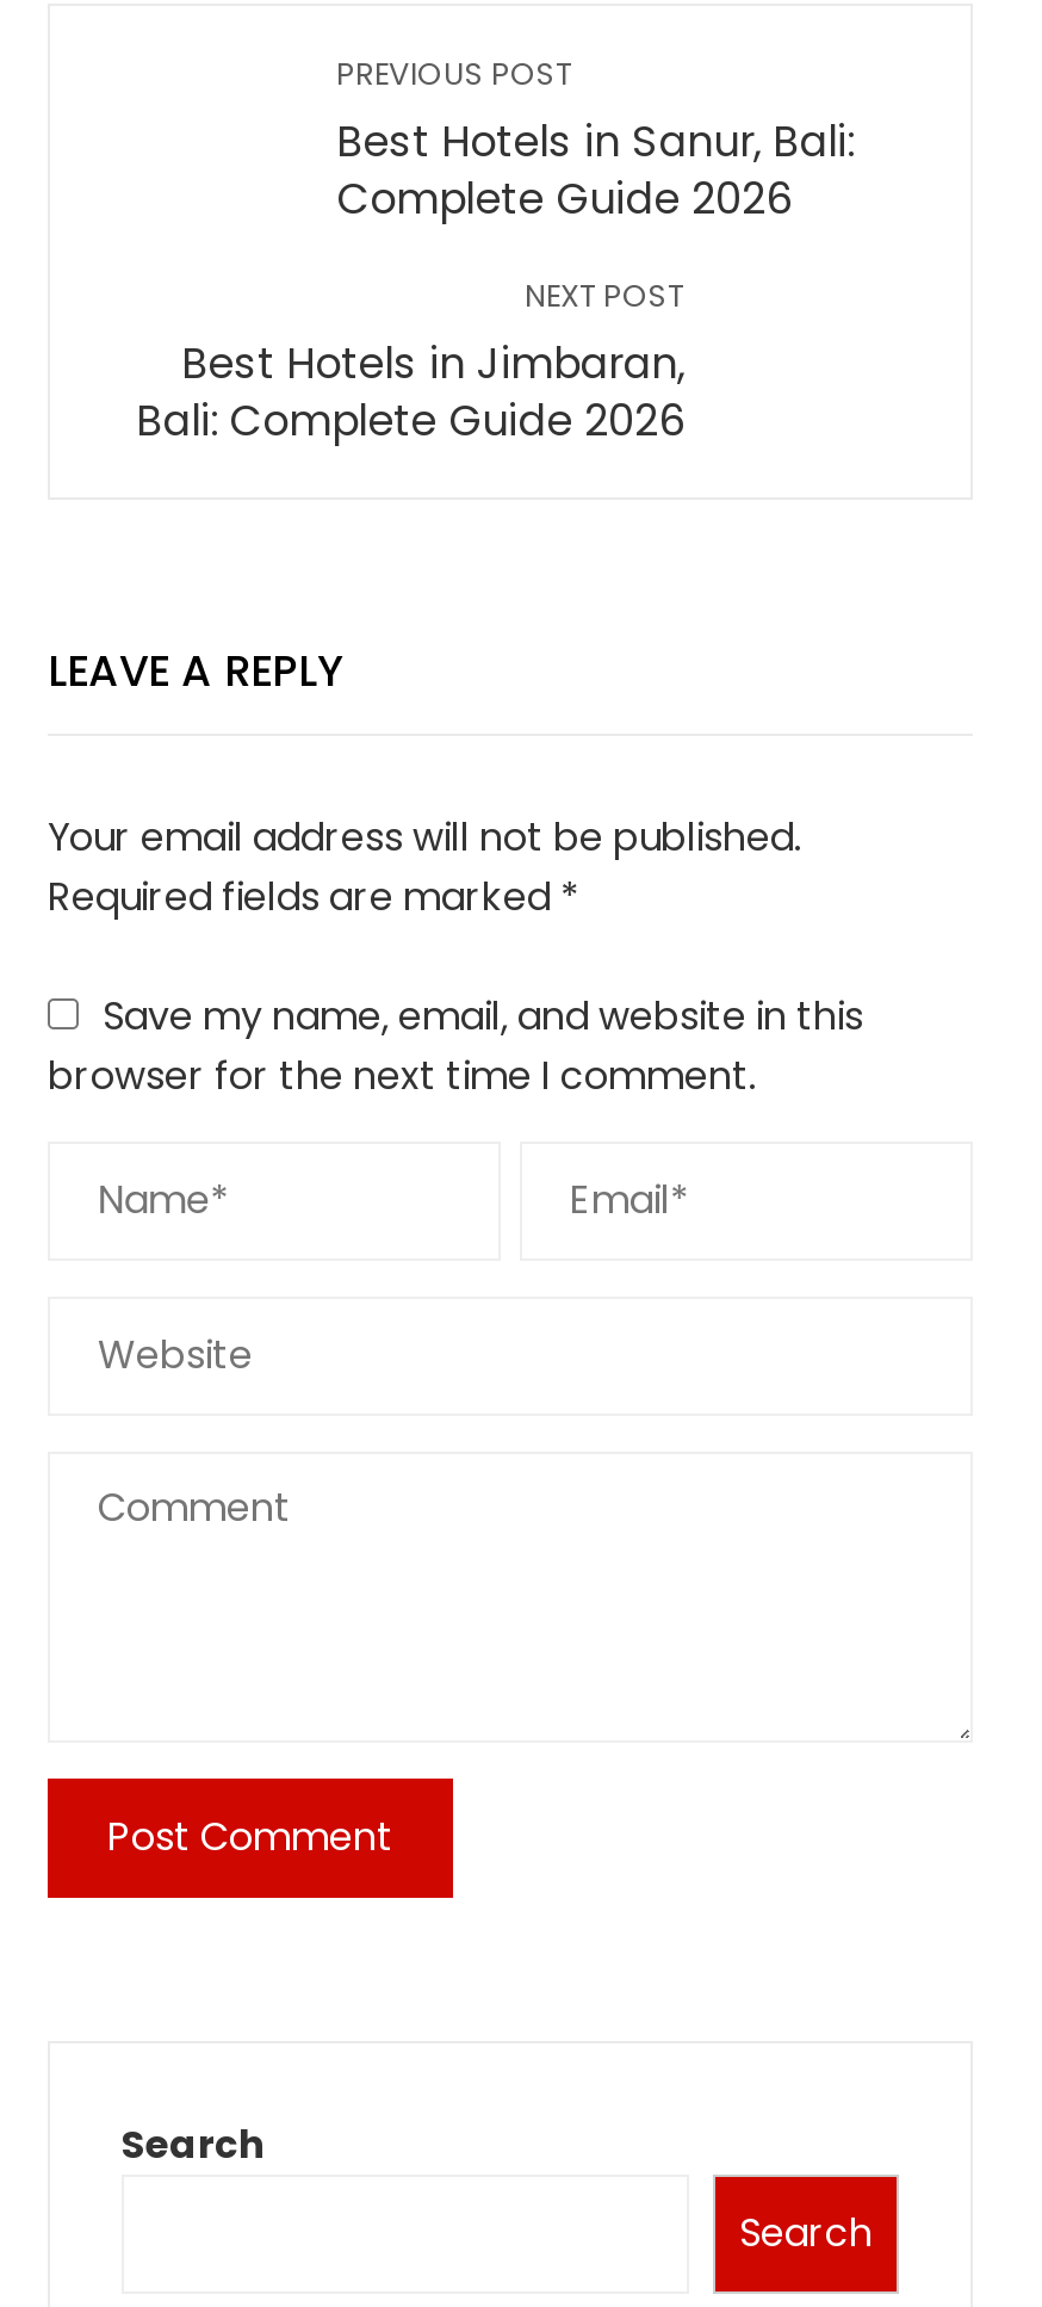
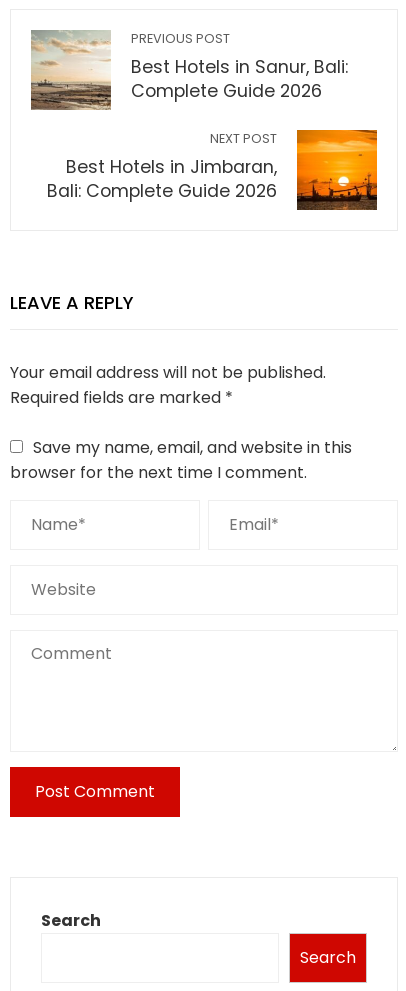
none -> [30,29,112,111] [image]
none -> [296,129,378,211] [image]

